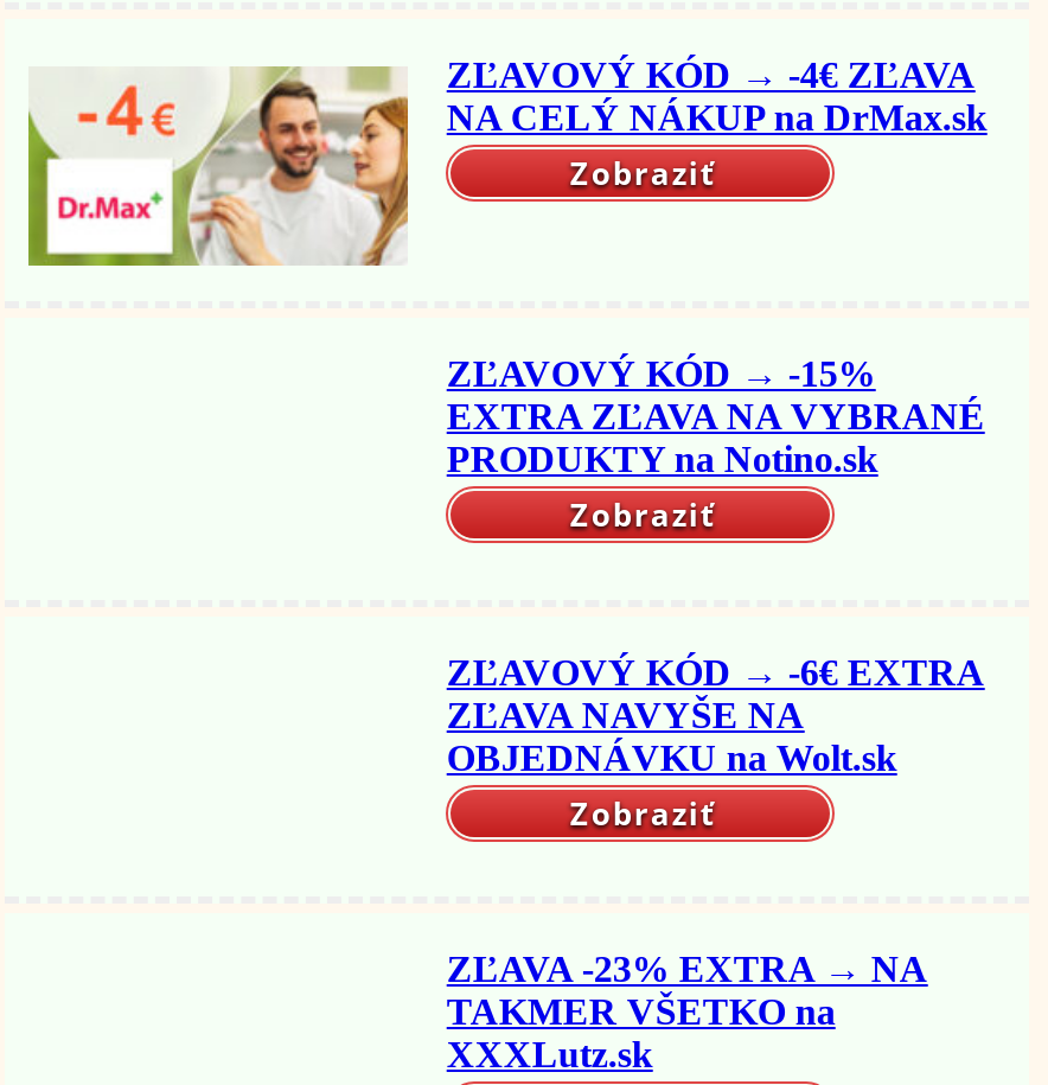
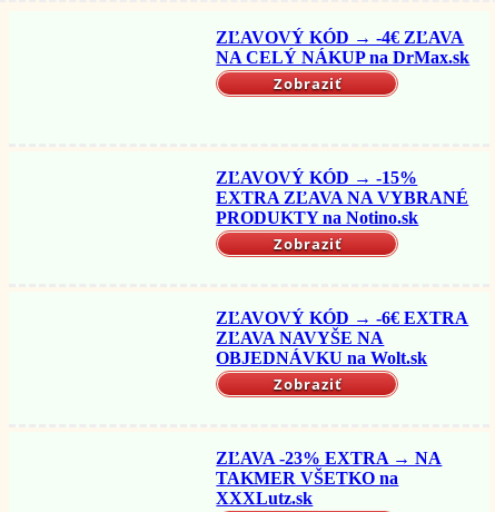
[26,65,410,269] [image] -> none

